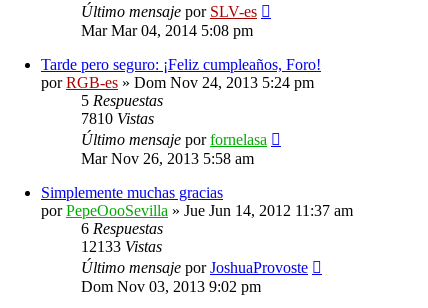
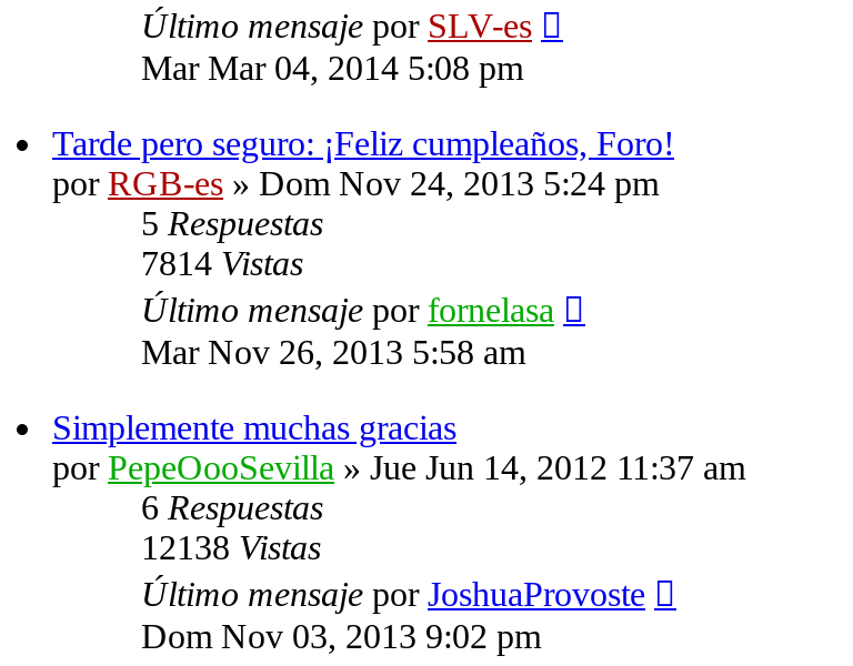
[81,110,154,127] 7810Vistas -> [141,244,303,282] 7814Vistas
[81,238,162,255] 12133 Vistas -> [141,528,321,566] 12138 Vistas

